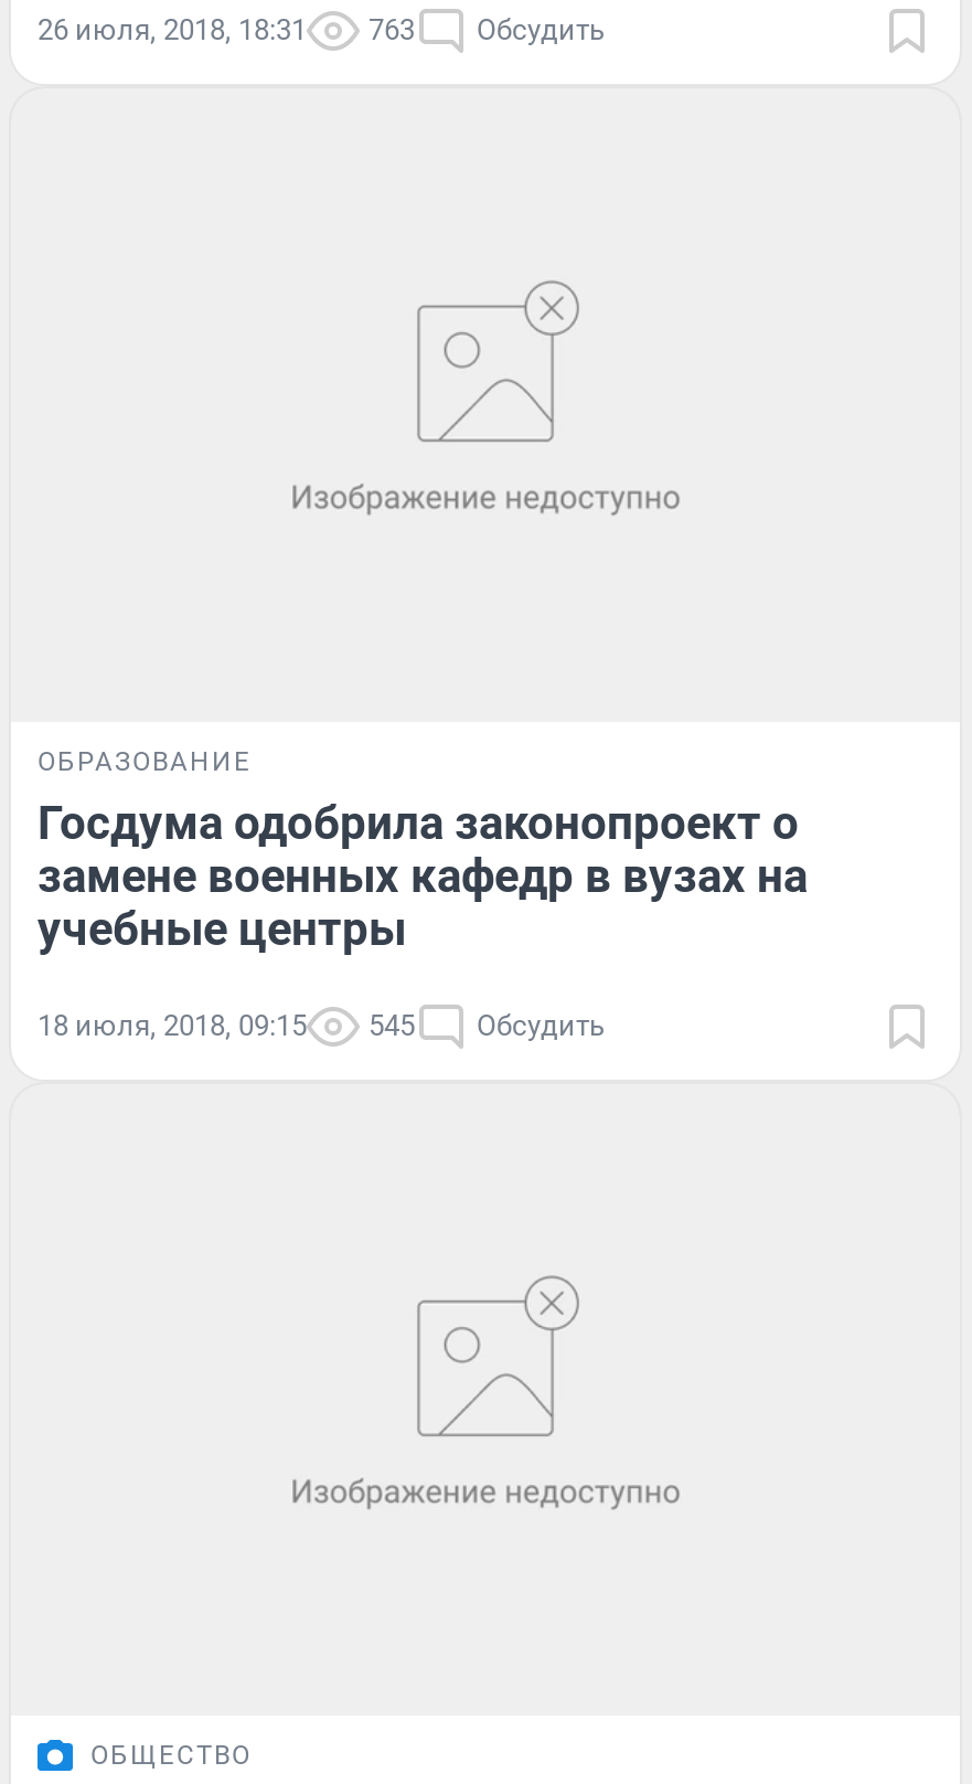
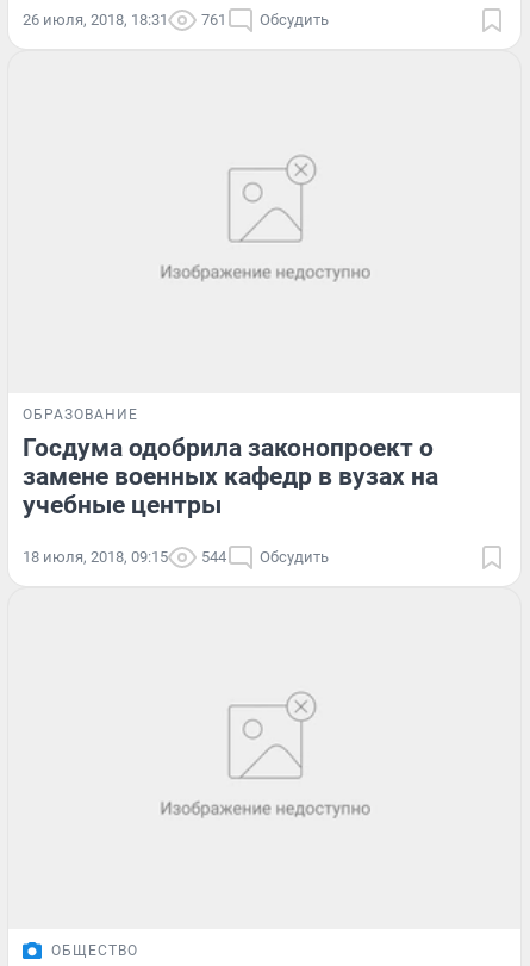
[38,13,605,46] 26 июля, 2018, 18:31 763 Обсудить -> [23,11,329,28] 26 июля, 2018, 18:31 761 Обсудить
[38,1008,605,1041] 18 июля, 2018, 09:15 545 Обсудить -> [23,547,329,565] 18 июля, 2018, 09:15 544 Обсудить

